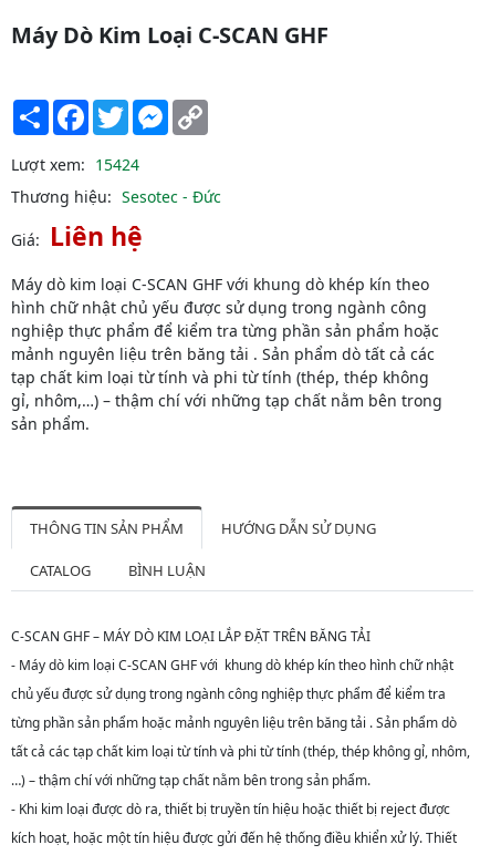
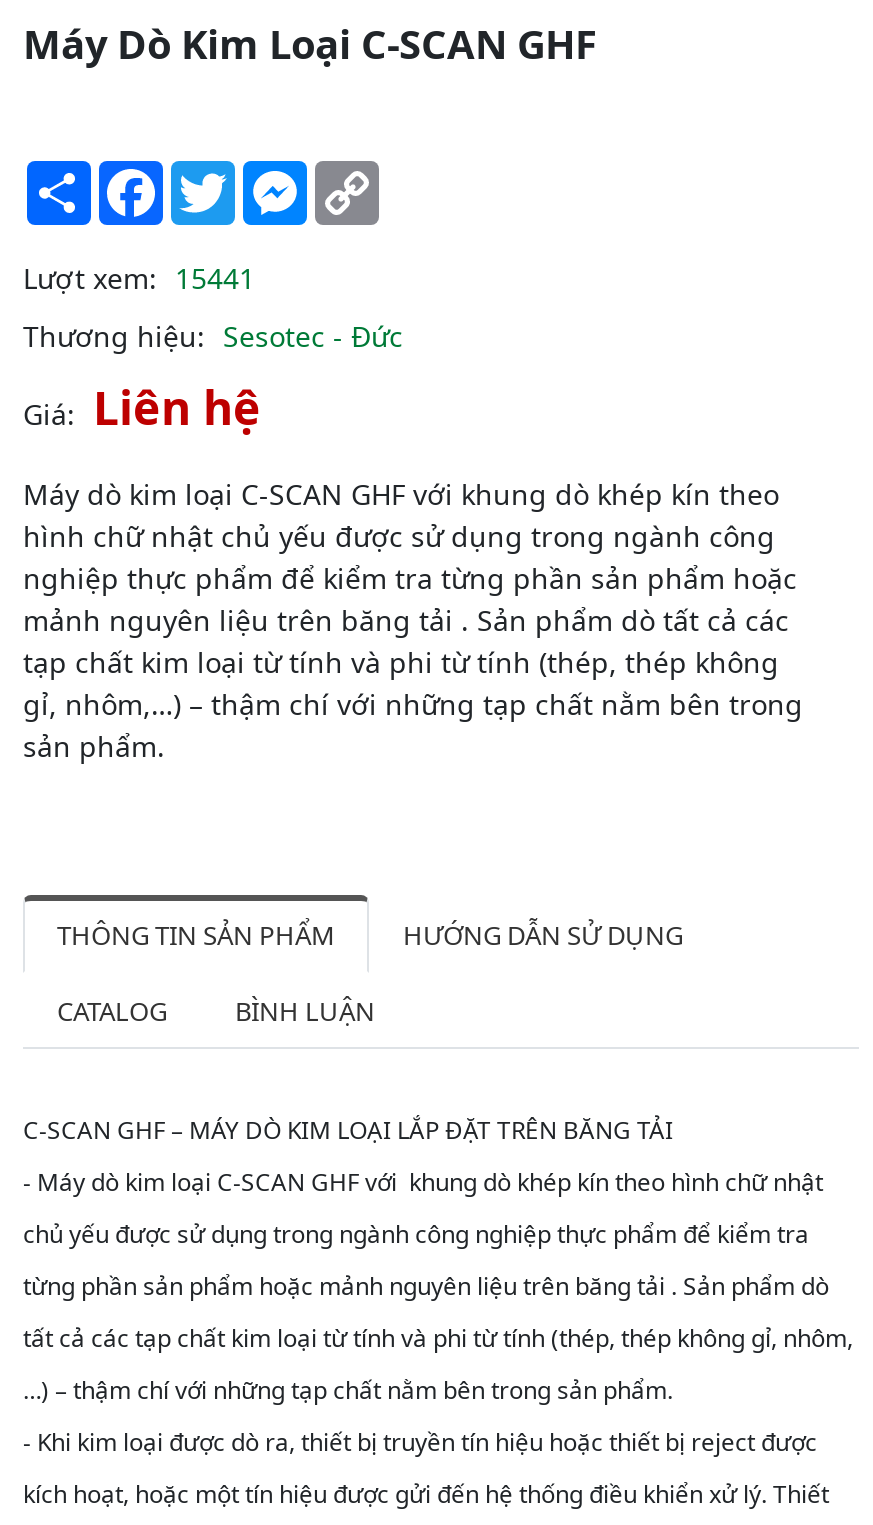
[11,154,139,175] Lượt xem: 15424 -> [23,259,255,297] Lượt xem: 15441

